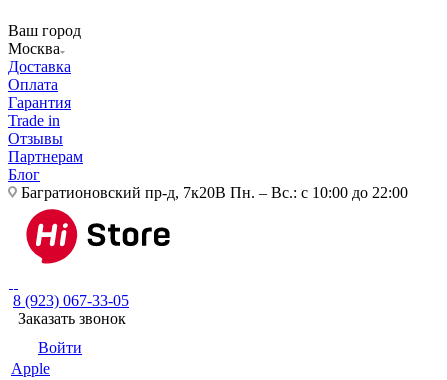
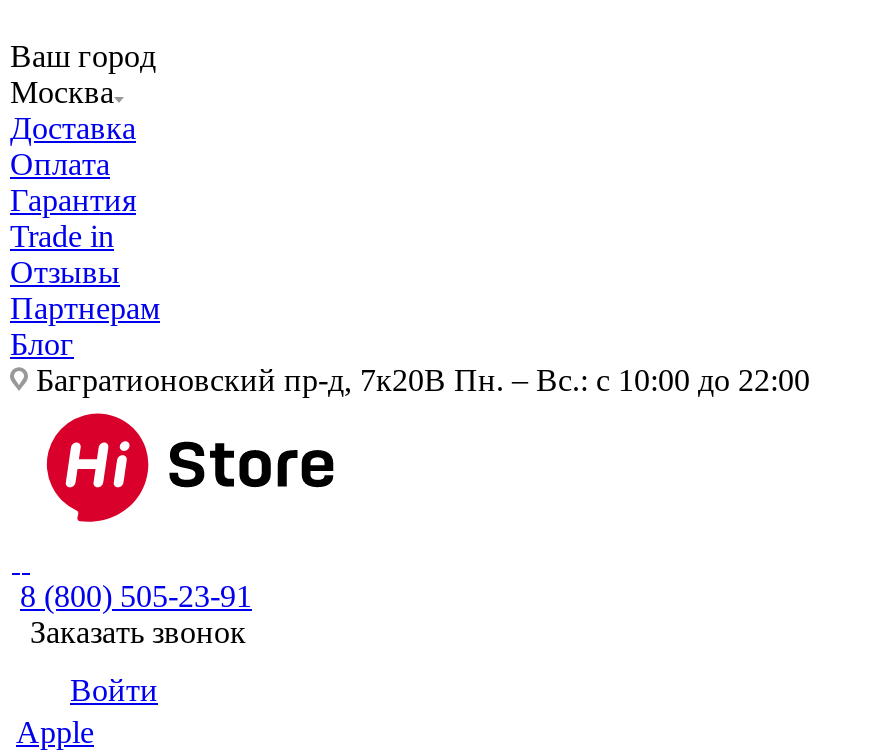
[13,292,129,309] 8 (923) 067-33-05 -> [20,579,252,613] 8 (800) 505-23-91

